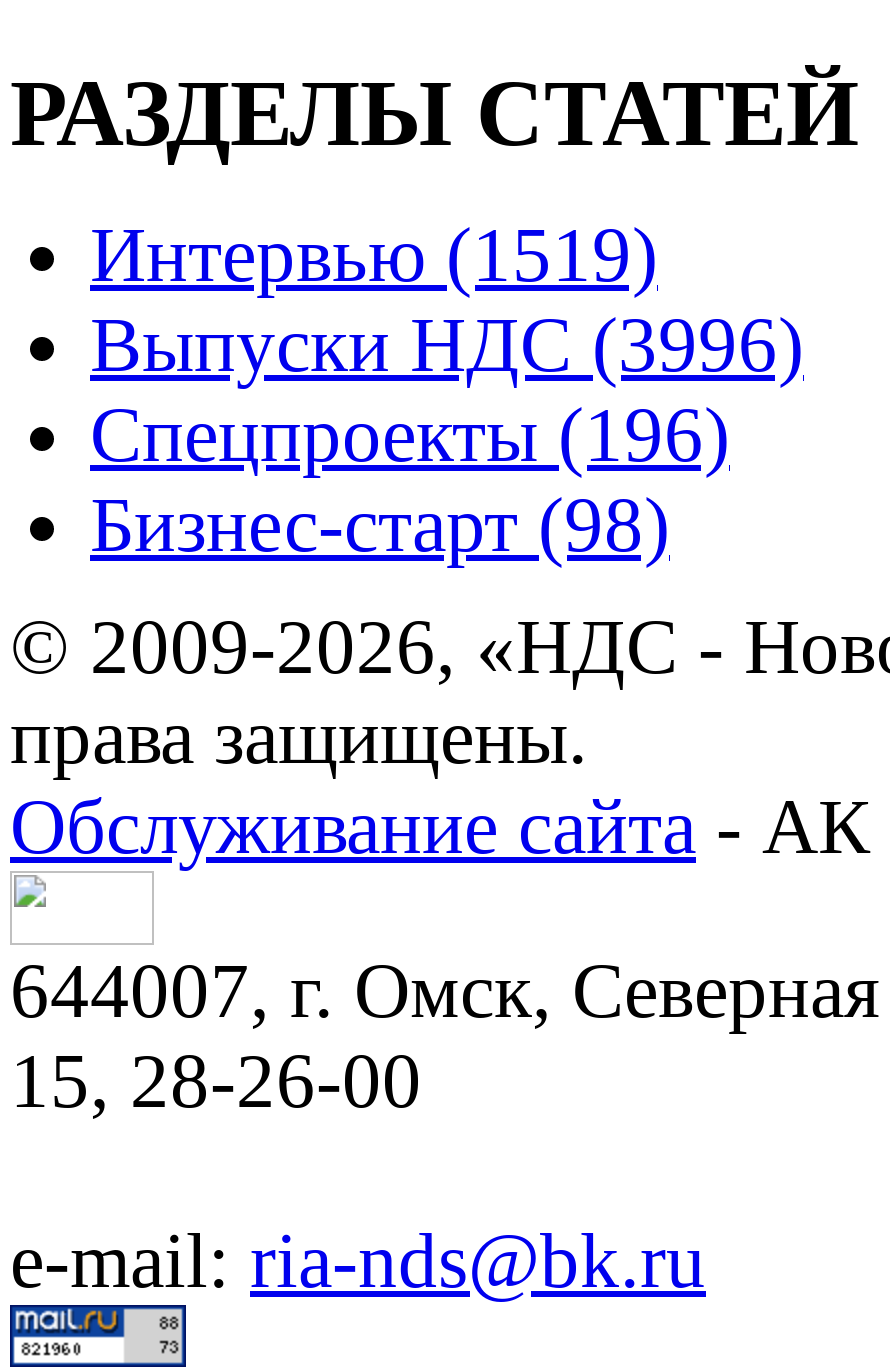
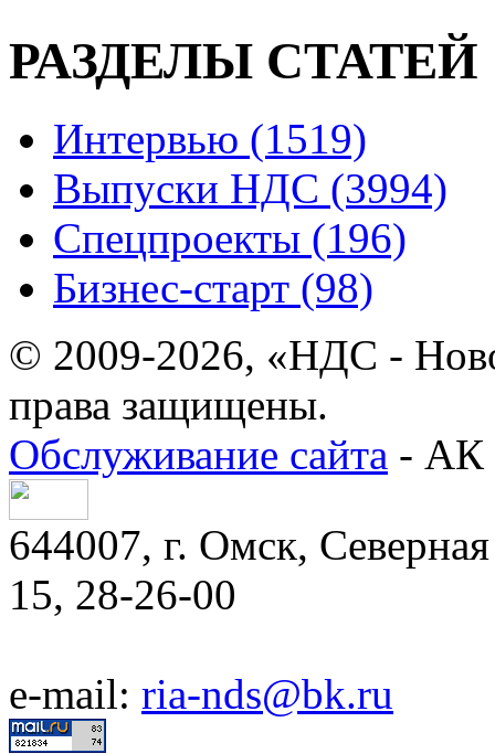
[90,301,804,387] Выпуски НДС (3996) -> [53,165,447,212] Выпуски НДС (3994)

